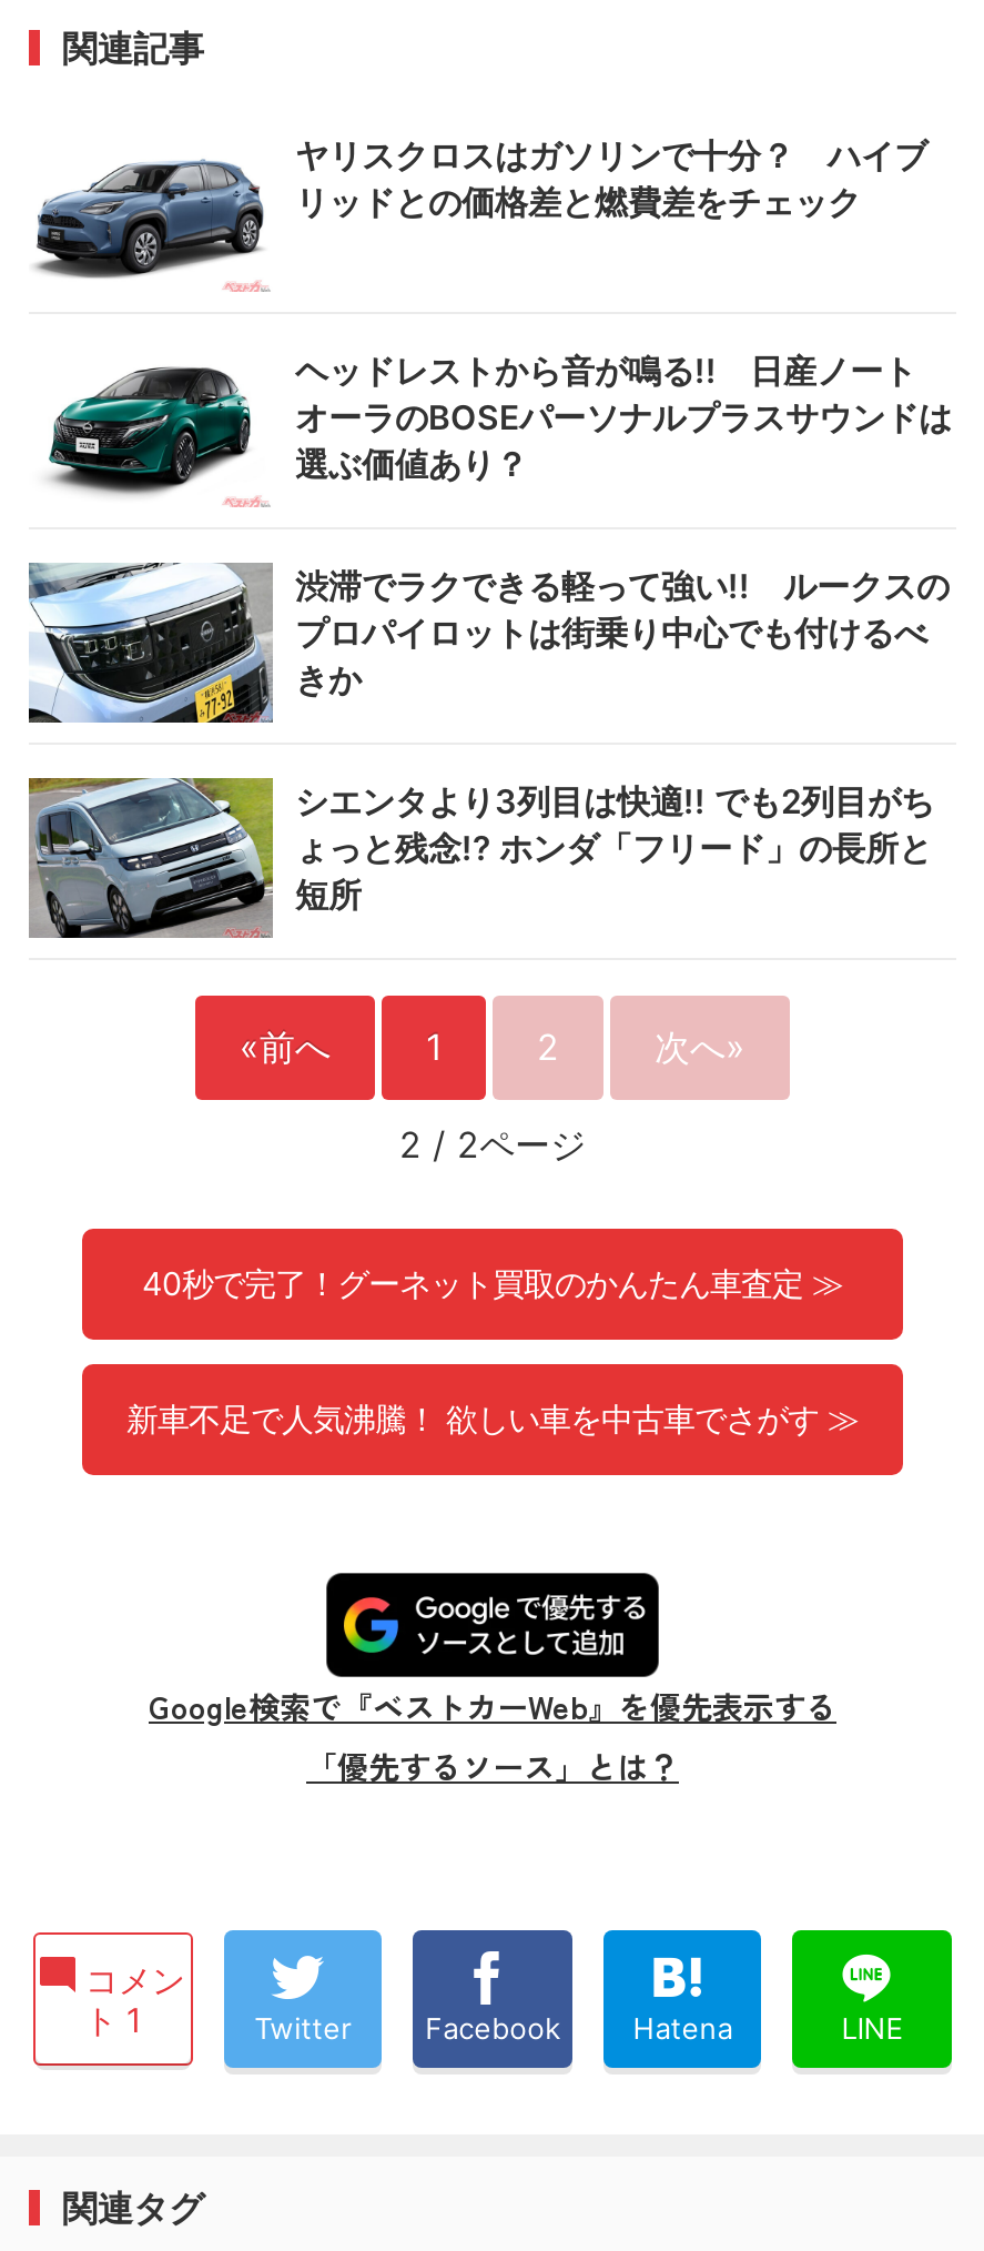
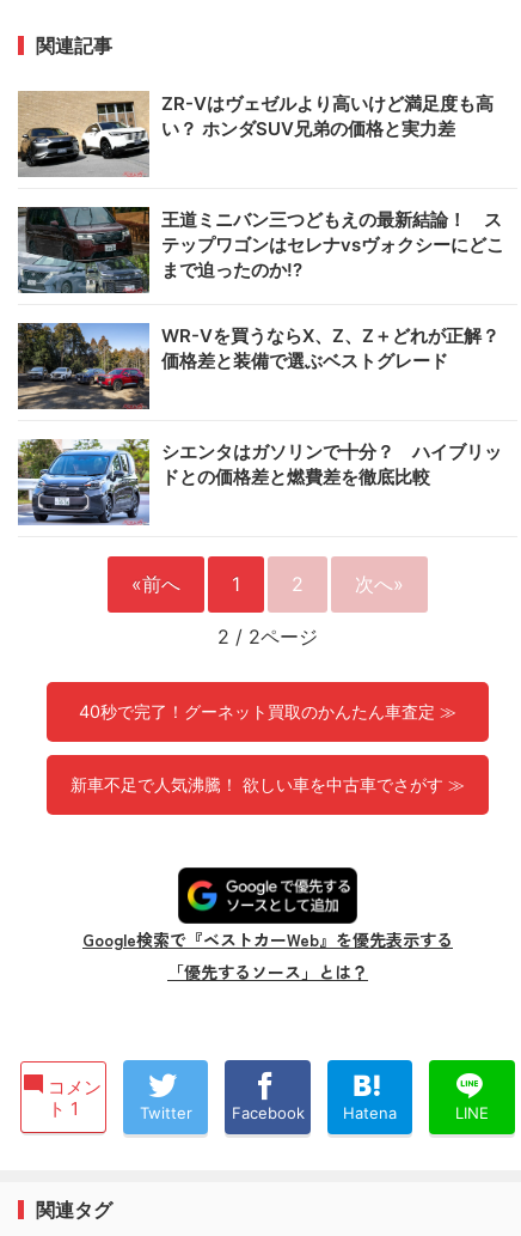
[29,132,927,290] [image] | ヤリスクロスはガソリンで十分？ ハイブ | リッドとの価格差と燃費差をチェック -> [17,90,494,178] [image] | ZR-Vはヴェゼルより高いけど満足度も高 | い？ ホンダSUV兄弟の価格と実力差
[29,347,952,507] [image] | ヘッドレストから音が鳴る!! 日産ノート | オーラのBOSEパーソナルプラスサウンドは | 選ぶ価値あり？ -> [17,206,504,294] [image] | 王道ミニバン三つどもえの最新結論！ ス | テップワゴンはセレナvsヴォクシーにどこ | まで迫ったのか!?
[27,561,950,723] [image] | 渋滞でラクできる軽って強い!! ルークスの | プロパイロットは街乗り中心でも付けるべ | きか -> [17,322,499,410] [image] | WR-Vを買うならX、Z、Z＋どれが正解？ | 価格差と装備で選ぶベストグレード
[27,776,934,940] [image] | シエンタより3列目は快適!! でも2列目がち | ょっと残念!? ホンダ「フリード」の長所と | 短所 -> [18,439,502,525] [image] | シエンタはガソリンで十分？ ハイブリッ | ドとの価格差と燃費差を徹底比較

